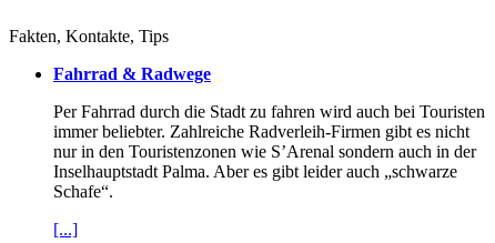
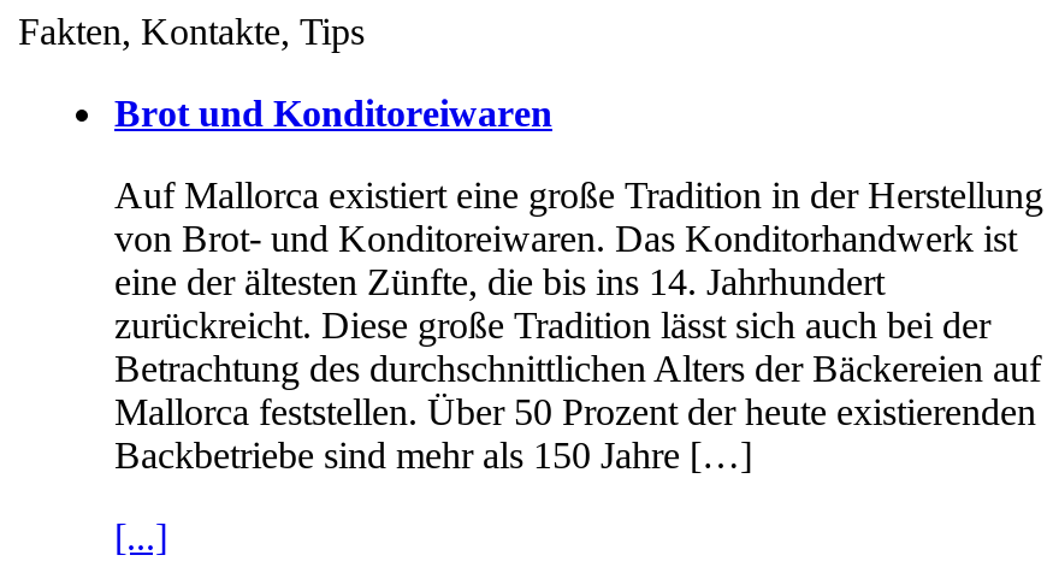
[53,65,211,84] Fahrrad & Radwege -> [114,93,552,134] Brot und Konditoreiwaren
[53,102,485,201] Per Fahrrad durch die Stadt zu fahren wird auch bei Touristen | immer beliebter. Zahlreiche Radverleih-Firmen gibt es nicht | nur in den Touristenzonen wie S’Arenal sondern auch in der | Inselhauptstadt Palma. Aber es gibt leider auch „schwarze | Schafe“. -> [114,175,1043,476] Auf Mallorca existiert eine große Tradition in der Herstellung | von Brot- und Konditoreiwaren. Das Konditorhandwerk ist | eine der ältesten Zünfte, die bis ins 14. Jahrhundert | zurückreicht. Diese große Tradition lässt sich auch bei der | Betrachtung des durchschnittlichen Alters der Bäckereien auf | Mallorca feststellen. Über 50 Prozent der heute existierenden | Backbetriebe sind mehr als 150 Jahre […]

